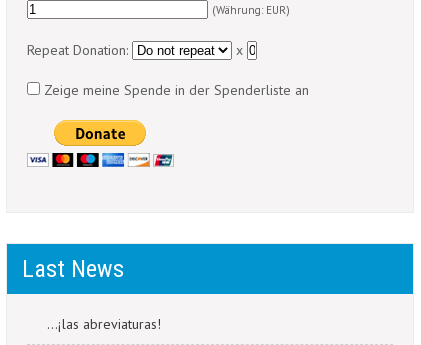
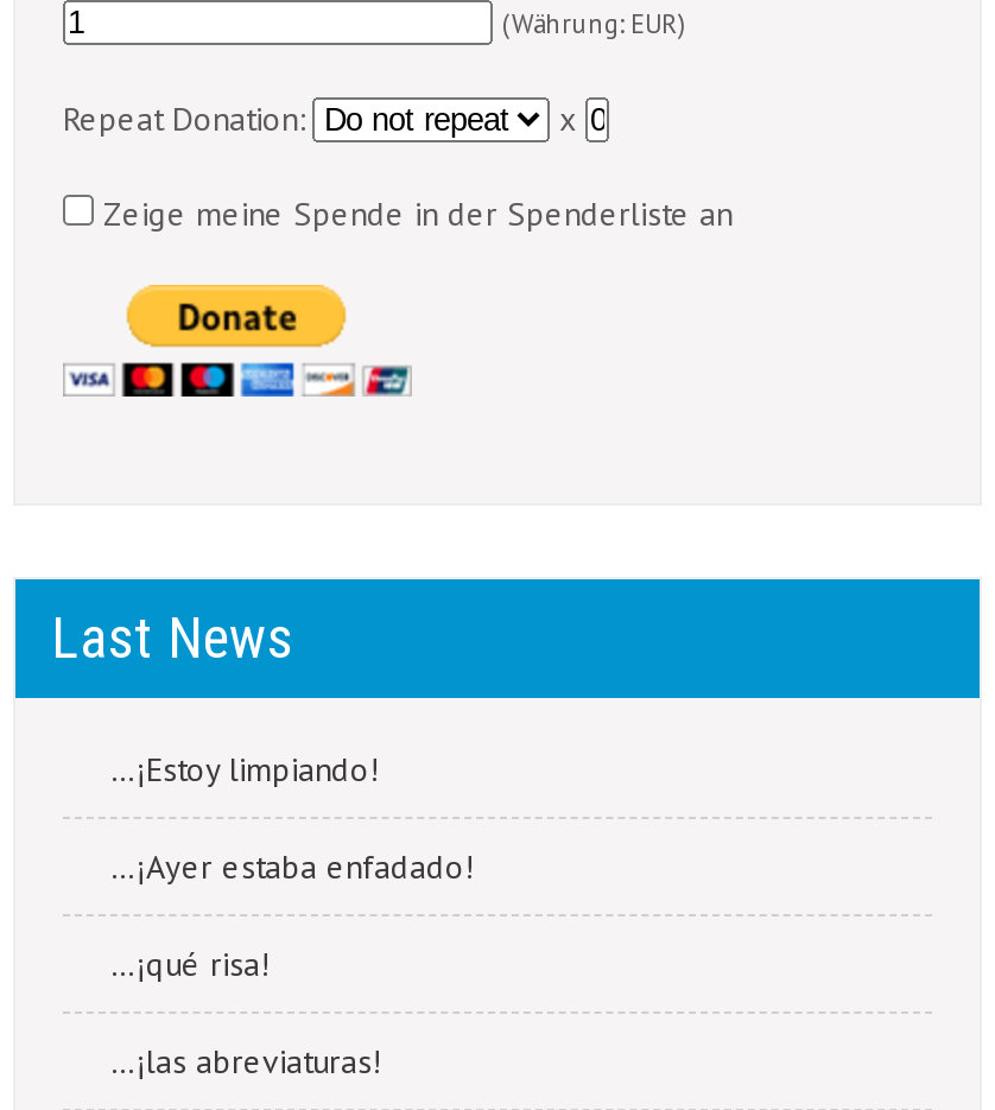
none -> [110,748,474,985] …¡Estoy limpiando! | …¡Ayer estaba enfadado! | …¡qué risa!

